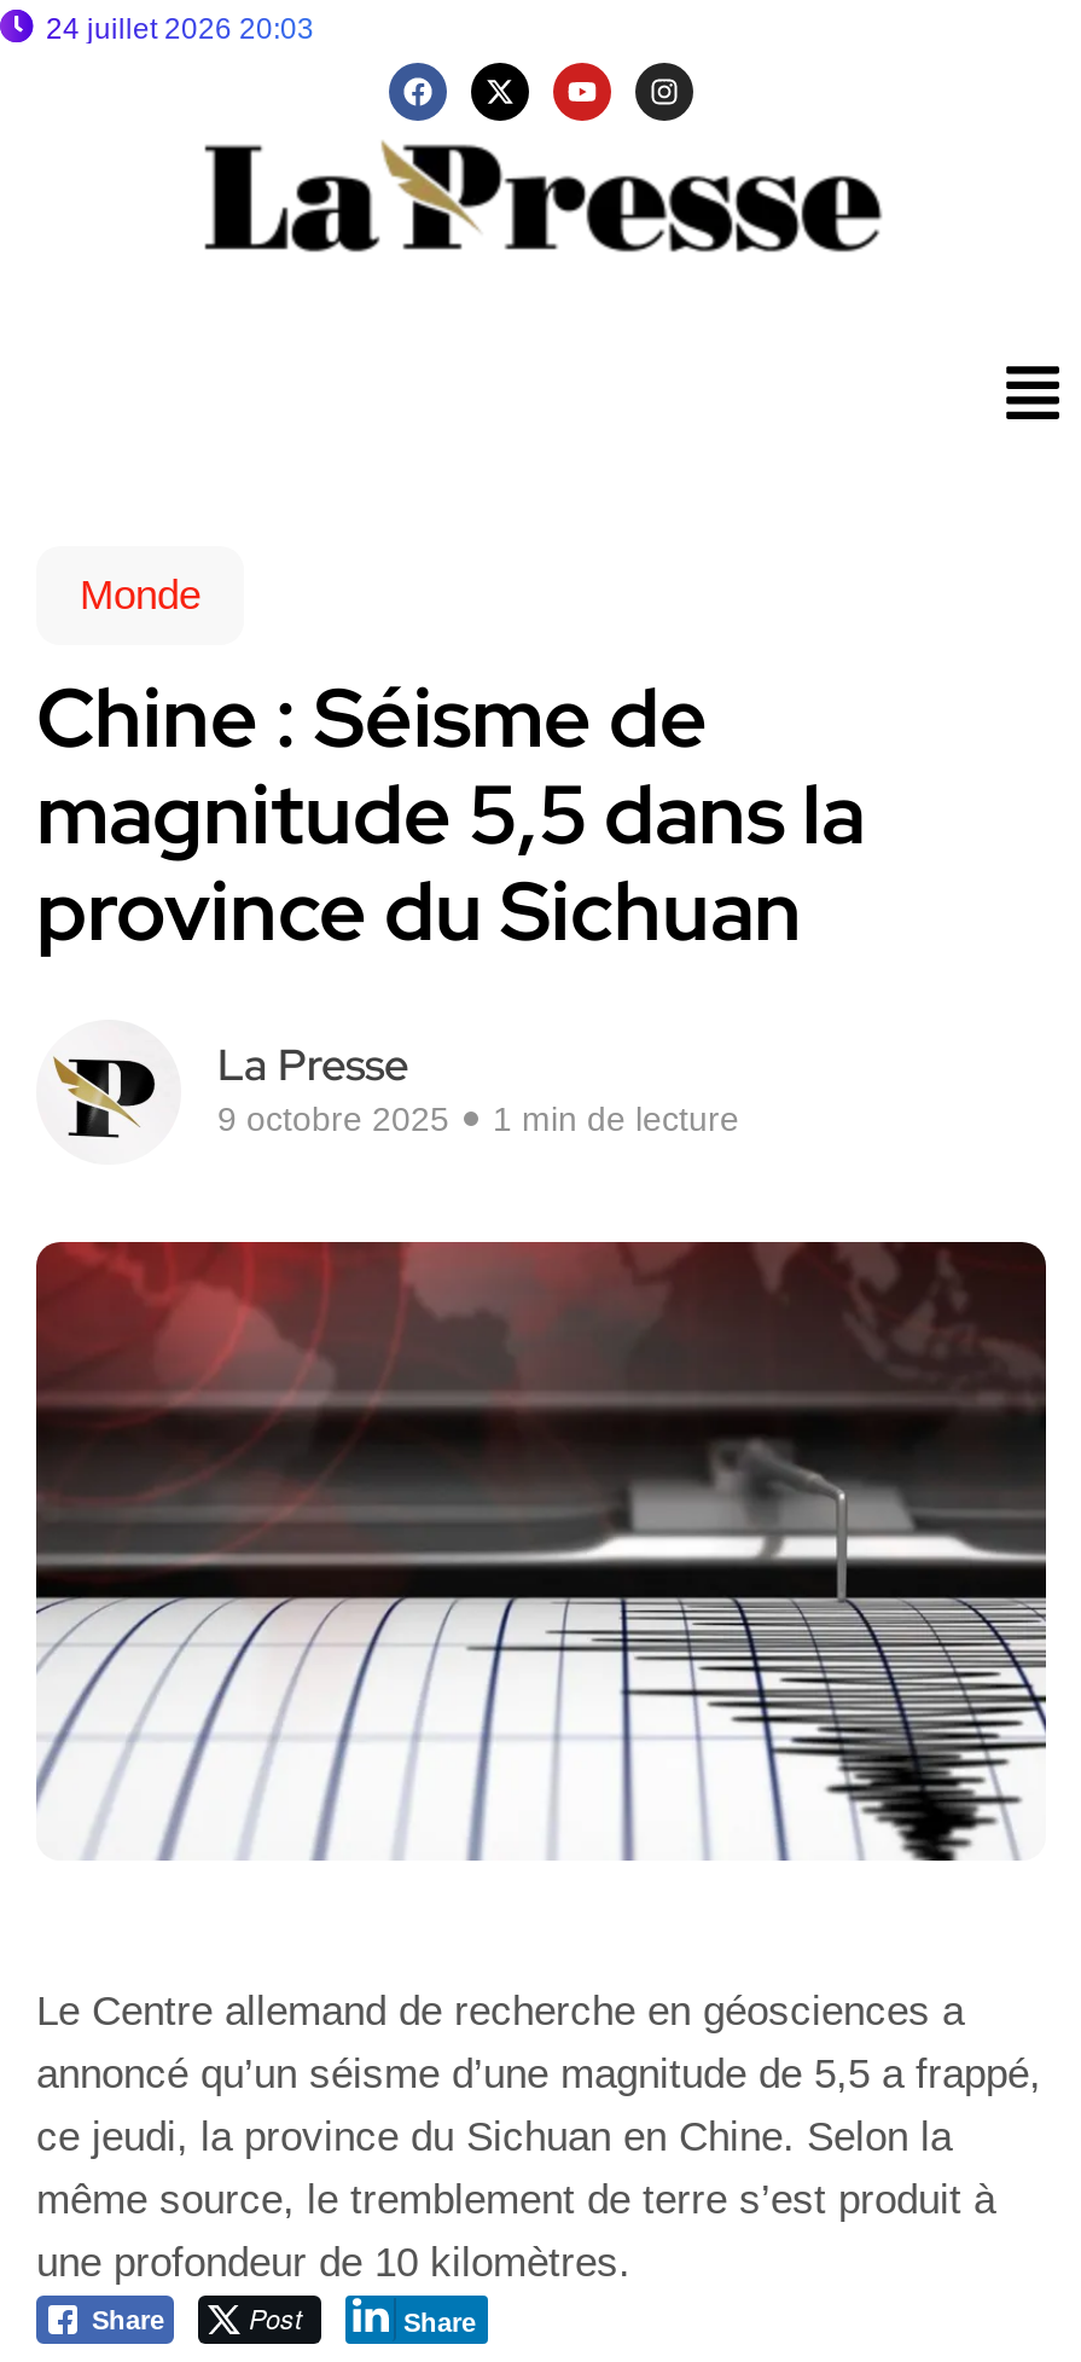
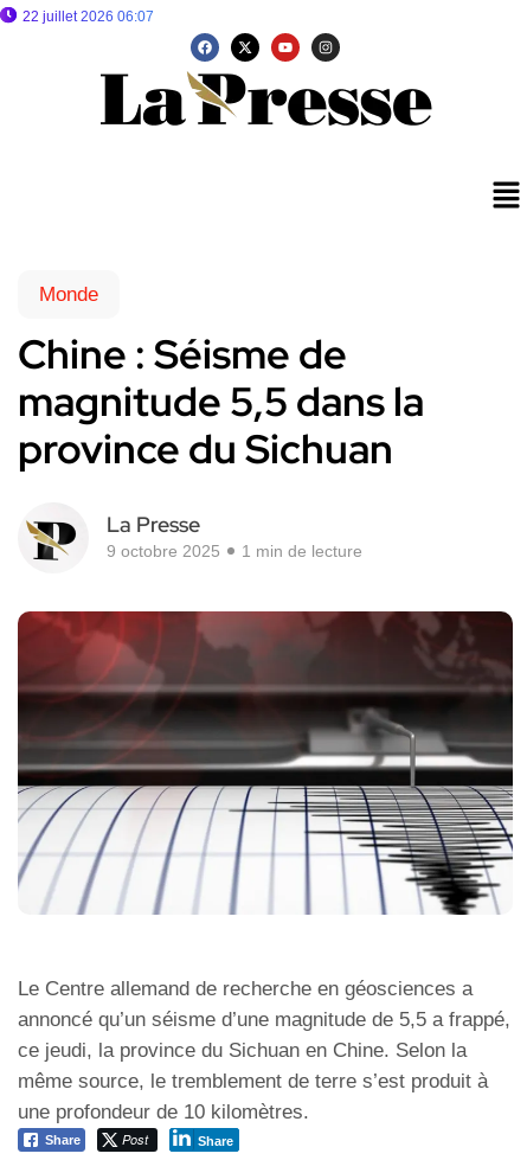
[46,12,314,46] 24 juillet 2026 20:03 -> [23,8,154,25] 22 juillet 2026 06:07

